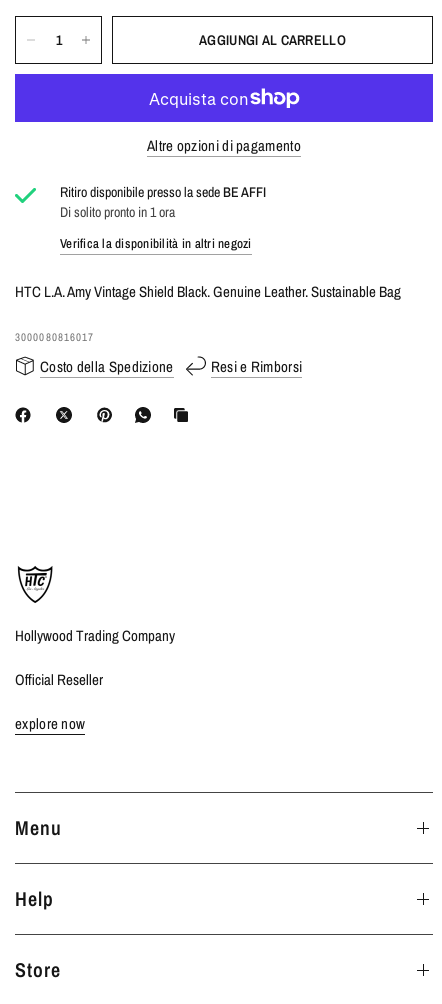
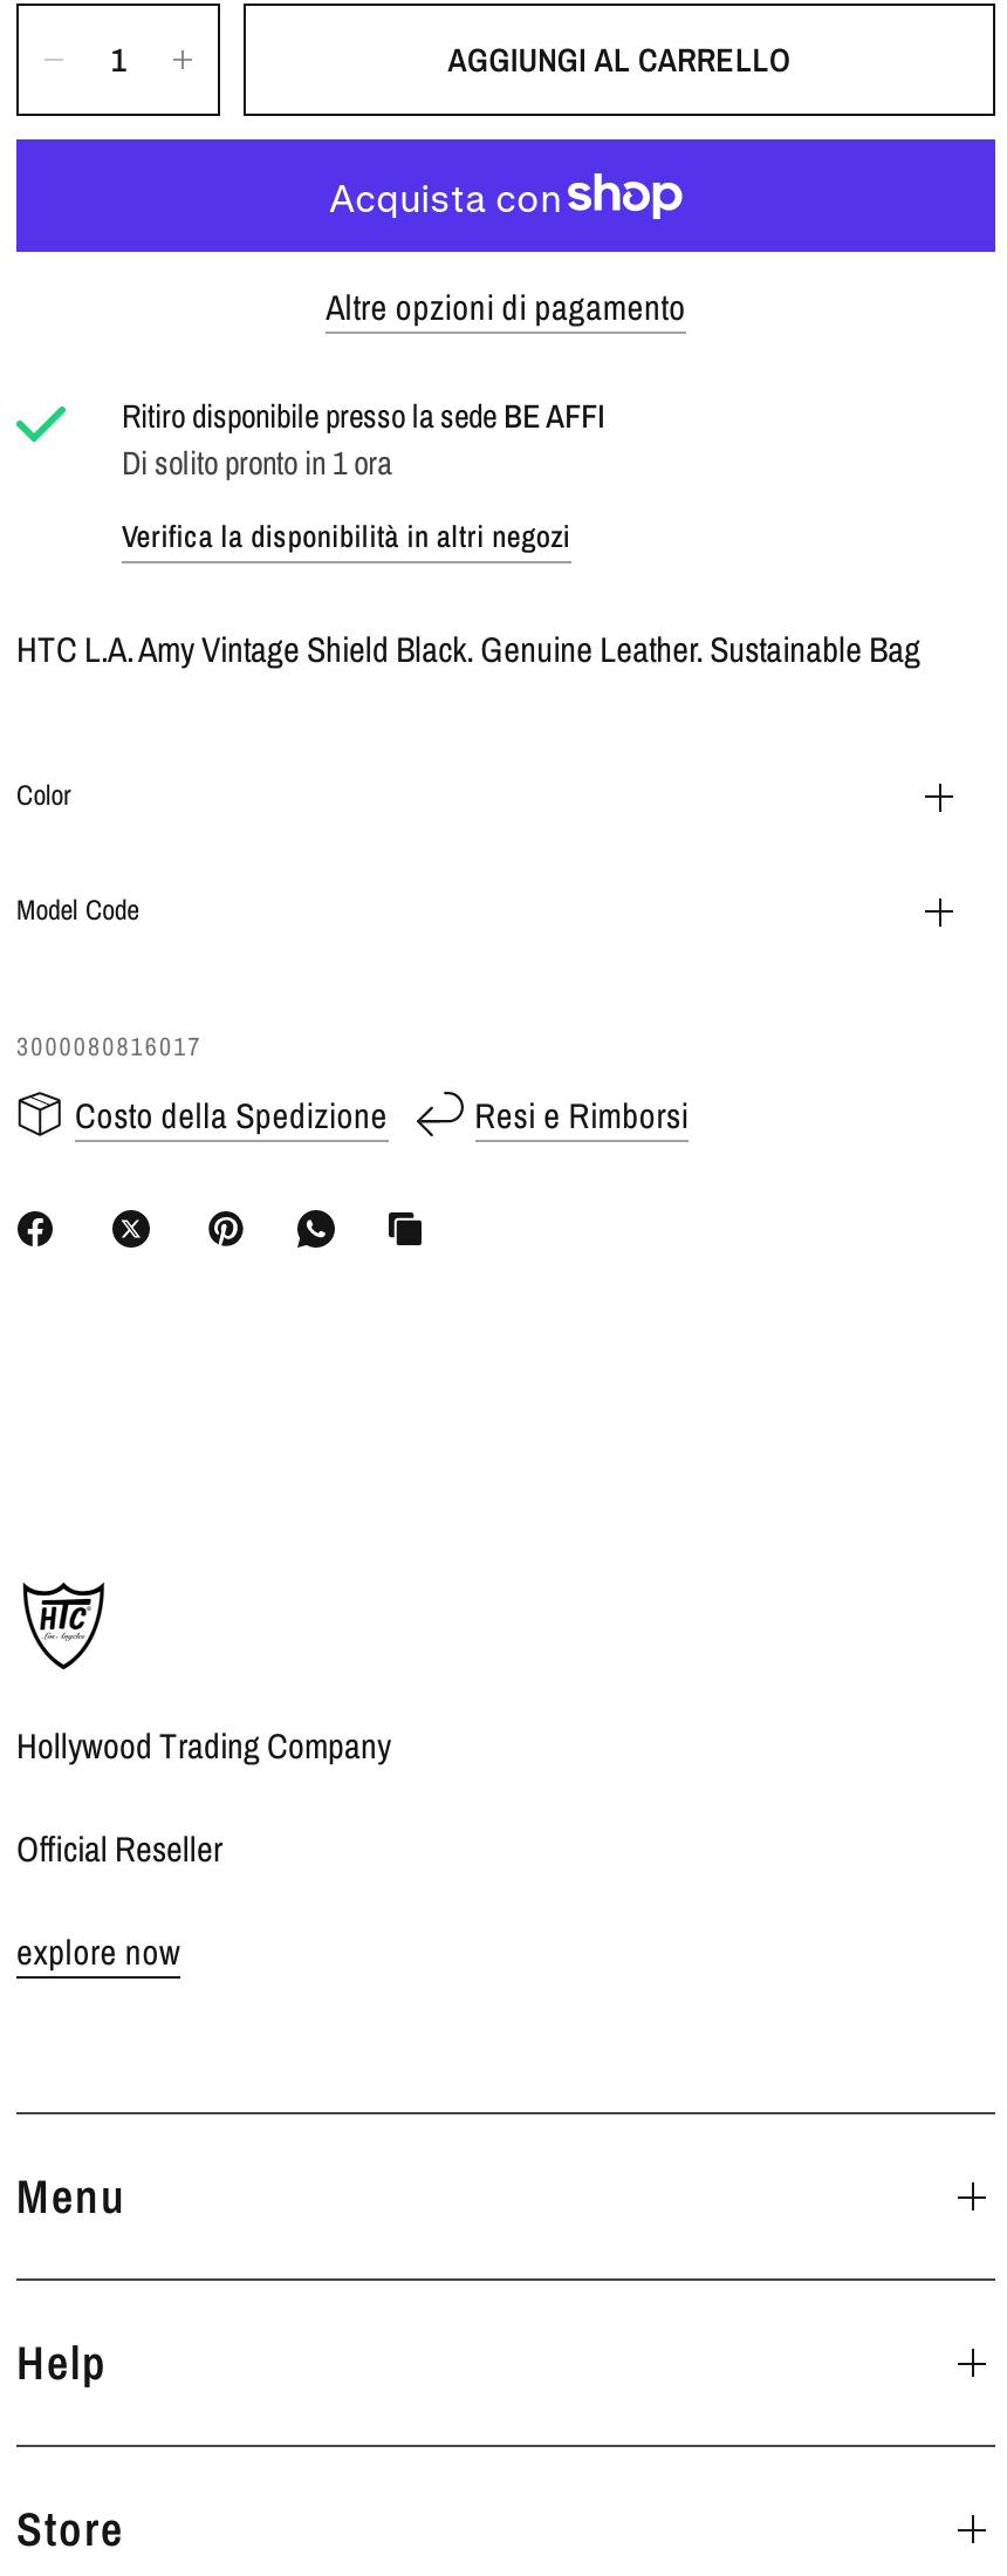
none -> [16,777,139,929] Color | Model Code

